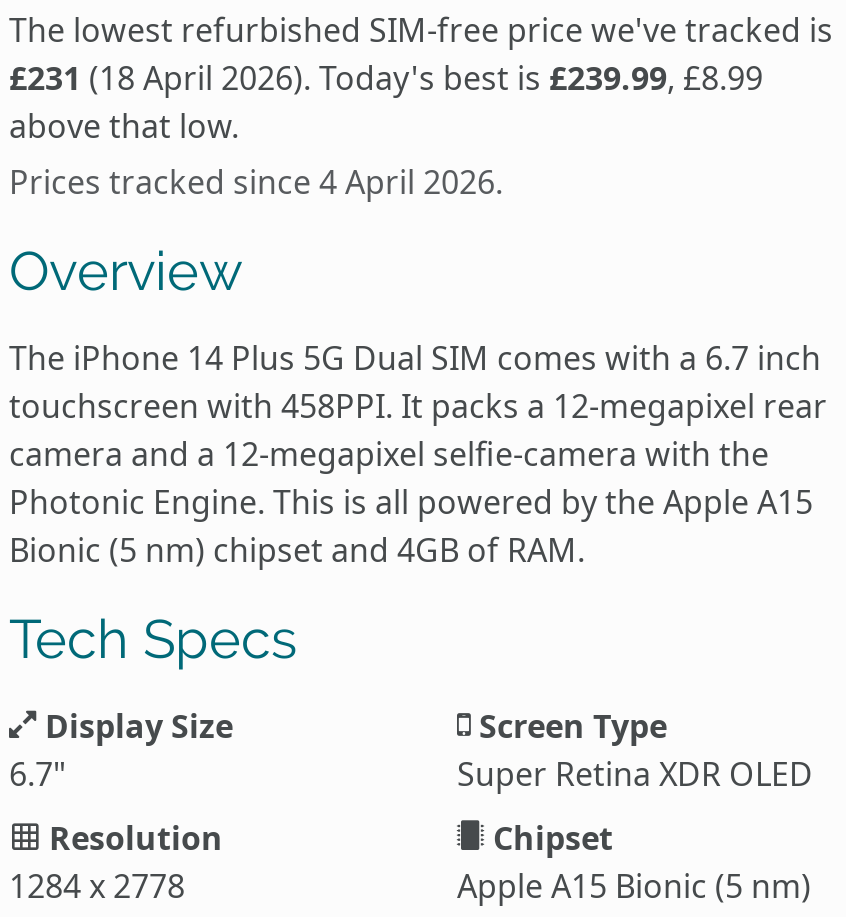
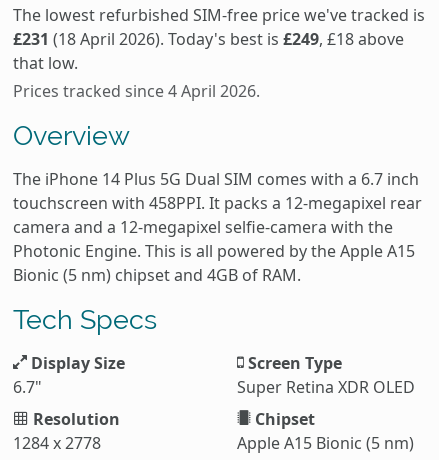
[9,56,763,148] £231 (18 April 2026). Today's best is £239.99, £8.99 | above that low. -> [13,28,404,74] £231 (18 April 2026). Today's best is £249, £18 above | that low.

